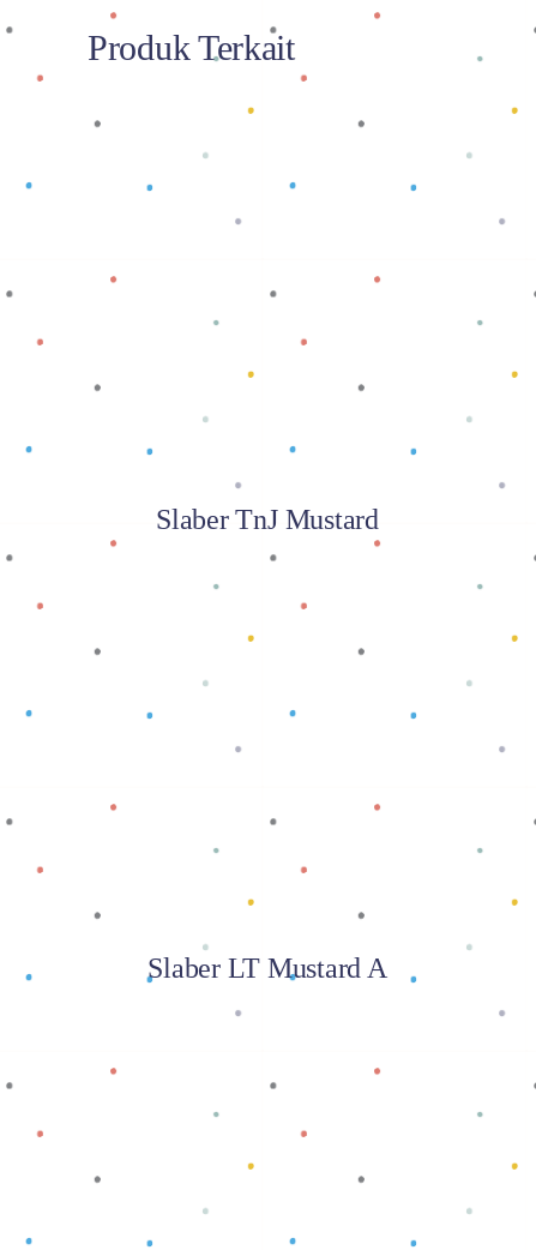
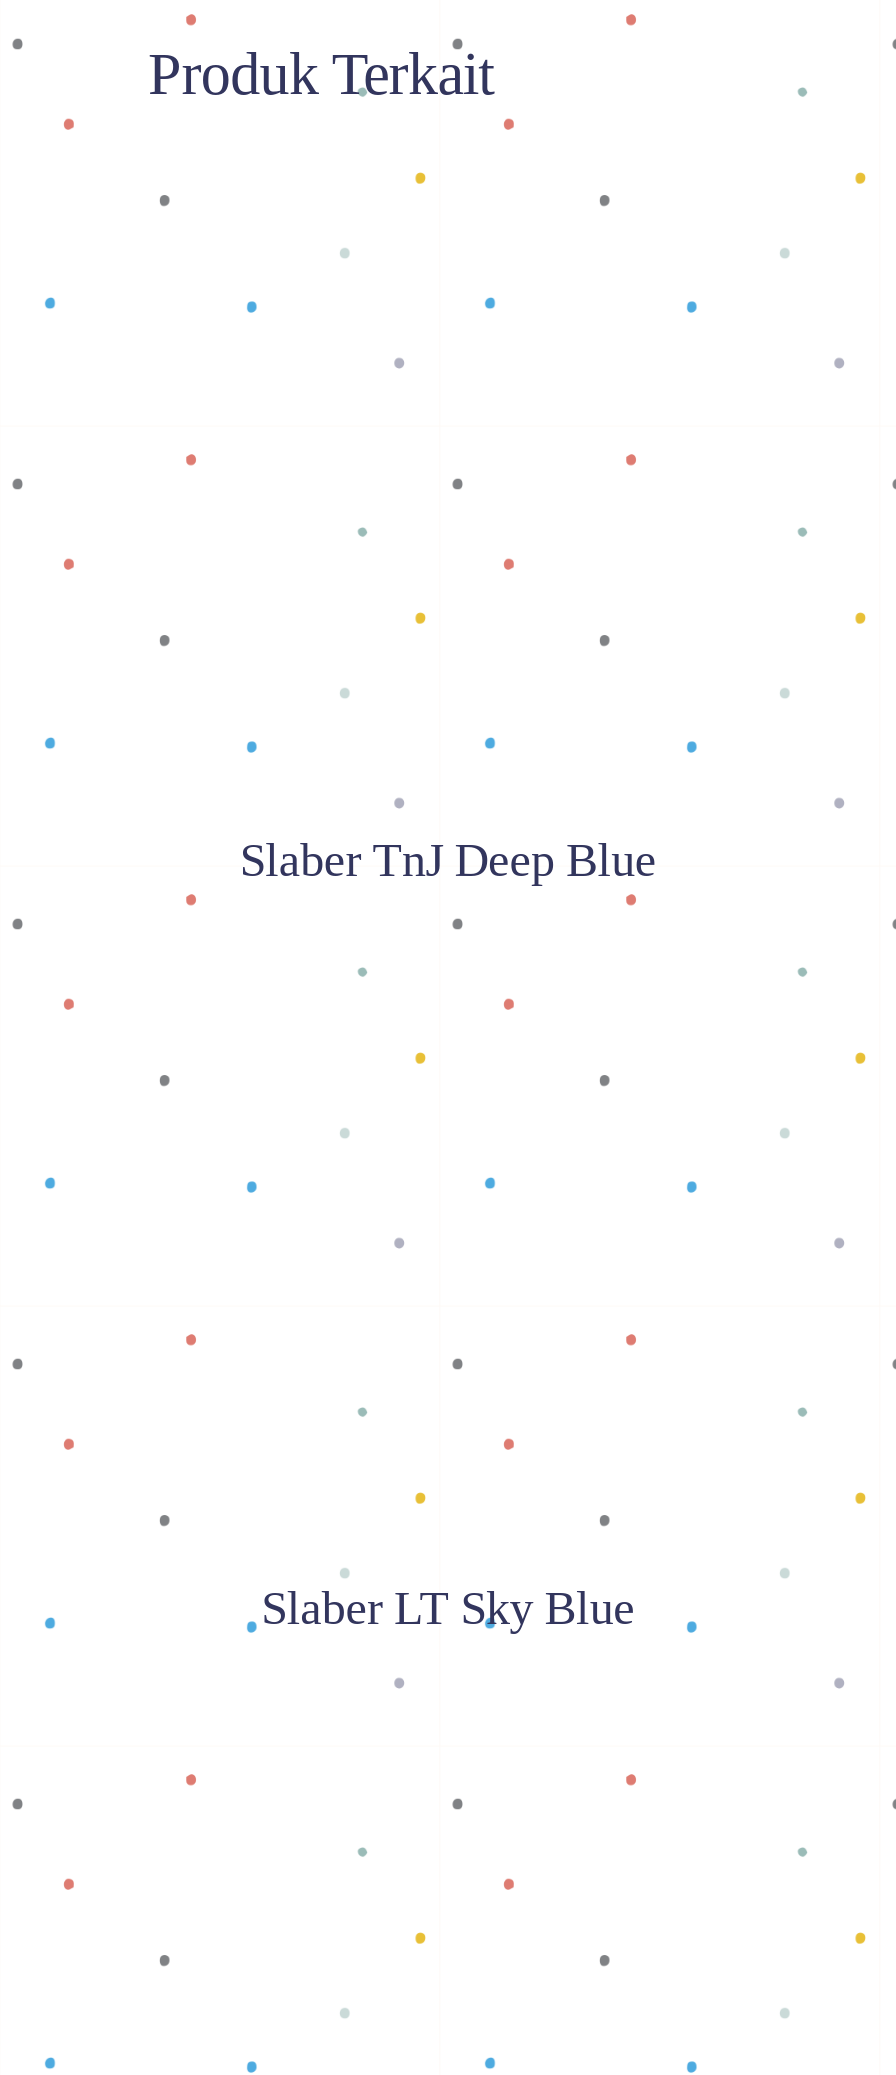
[156,503,379,534] Slaber TnJ Mustard -> [240,833,656,885] Slaber TnJ Deep Blue
[148,952,387,983] Slaber LT Mustard A -> [261,1581,635,1633] Slaber LT Sky Blue

